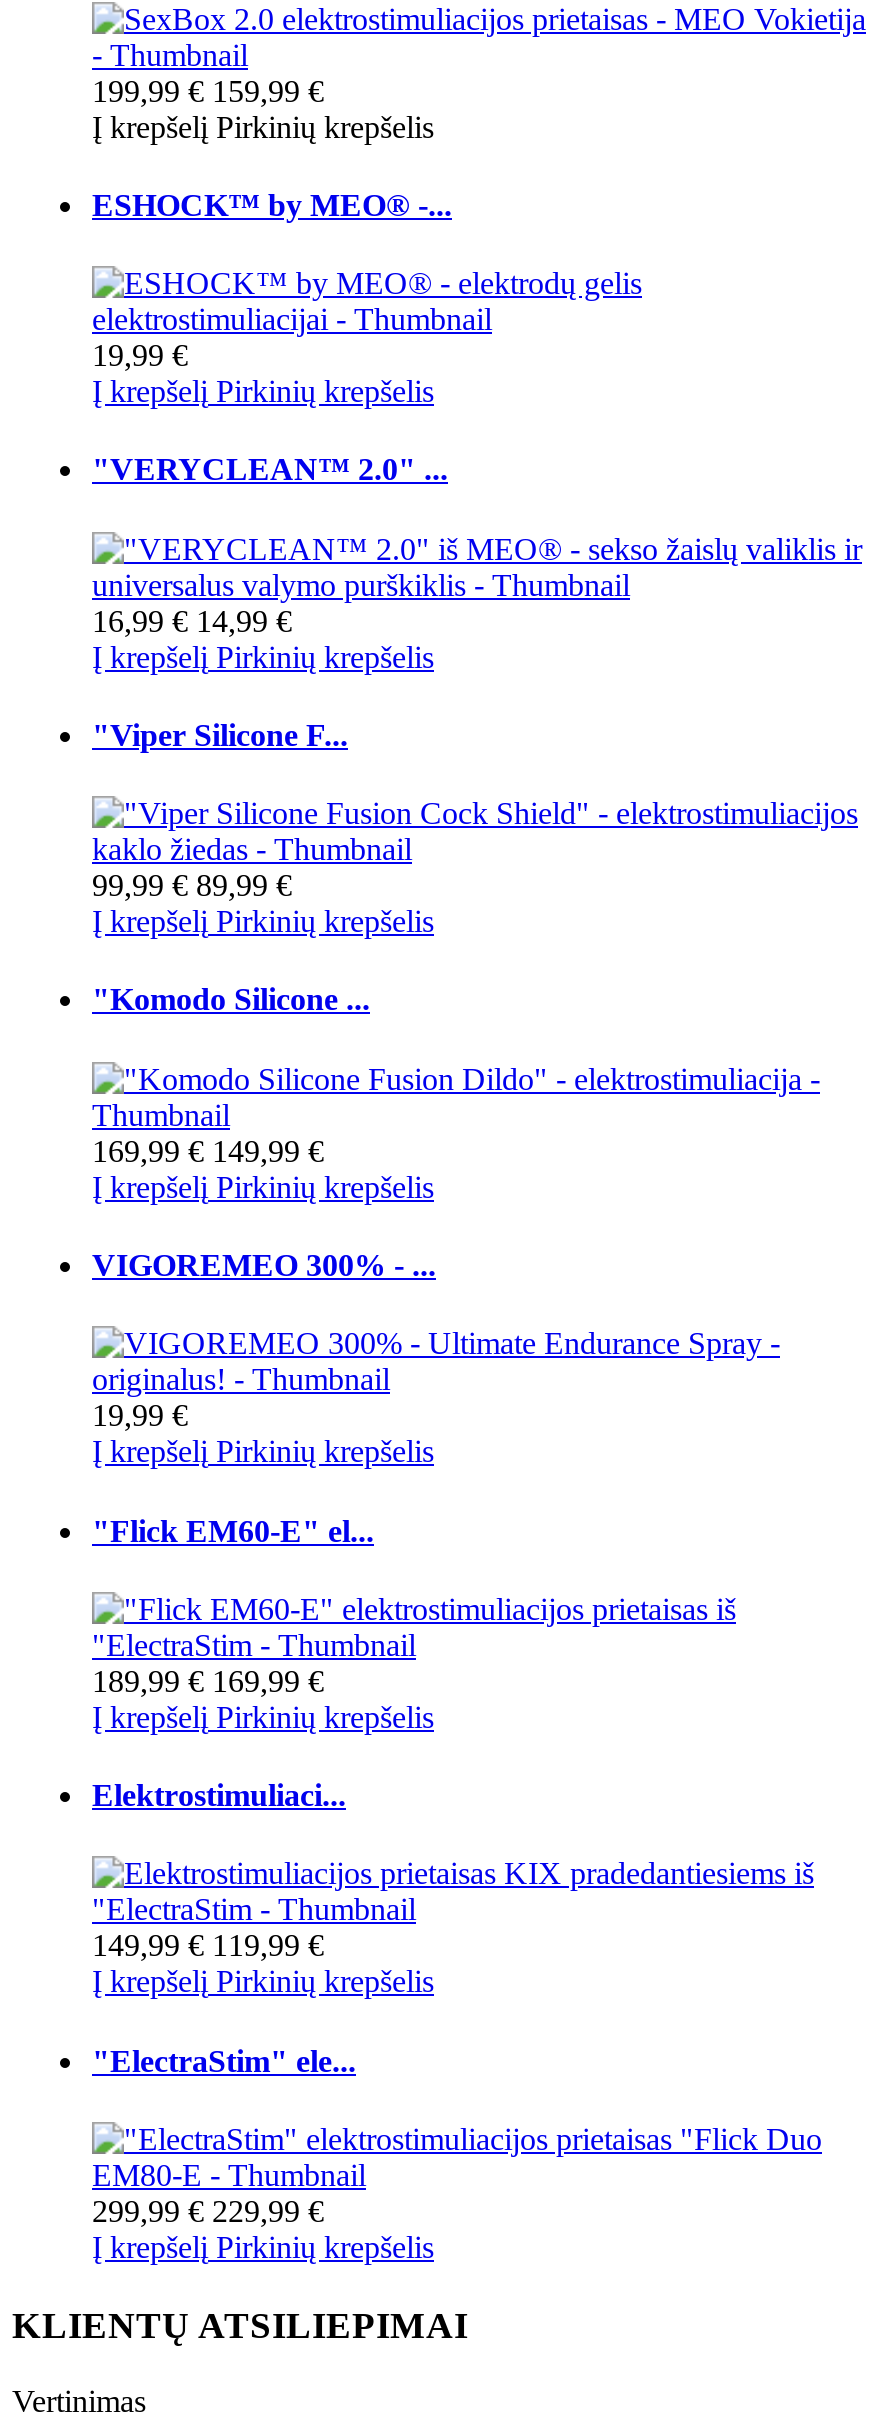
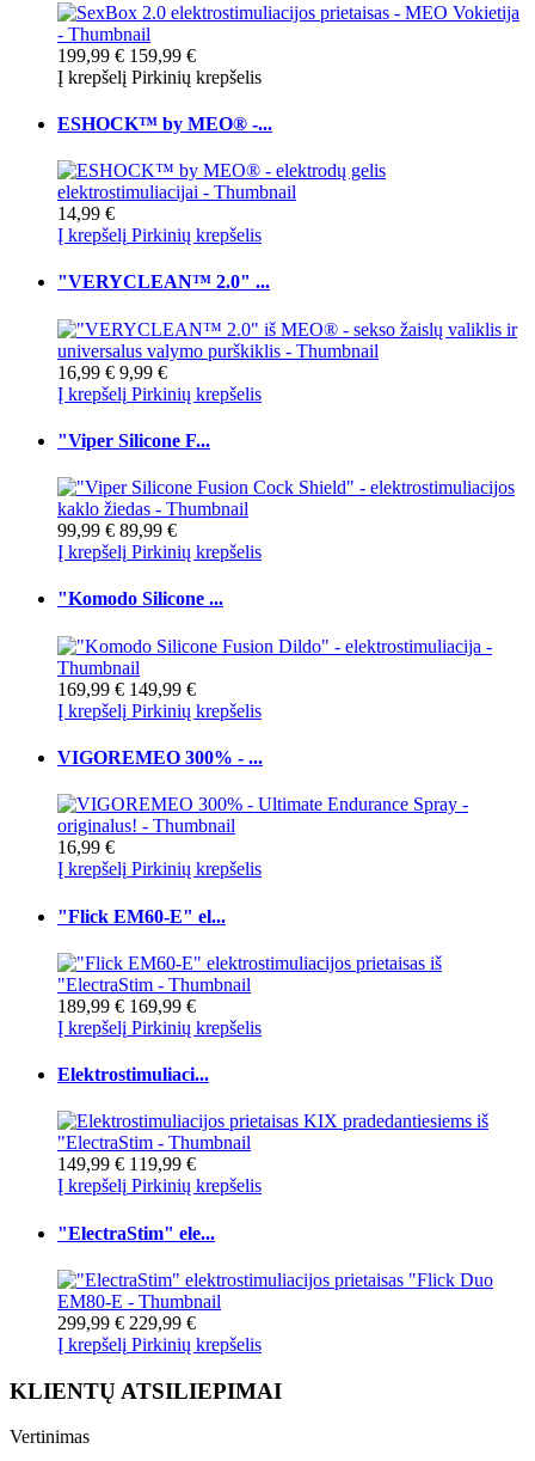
[92,338,188,372] 19,99 € -> [57,203,115,224] 14,99 €
[92,603,292,637] 16,99 €14,99 € -> [57,362,167,382] 16,99 €9,99 €
[92,1399,188,1433] 19,99 € -> [57,837,115,858] 16,99 €

